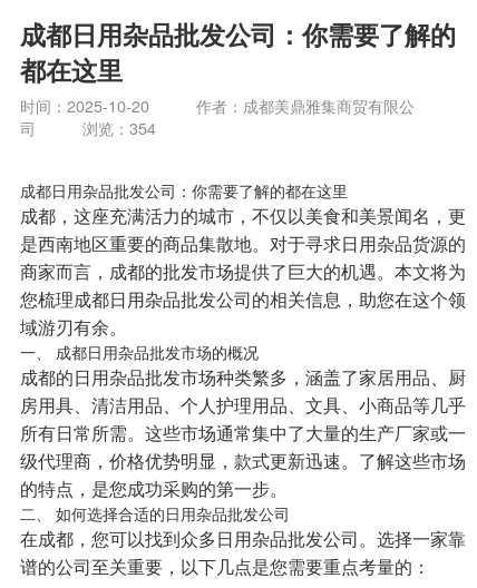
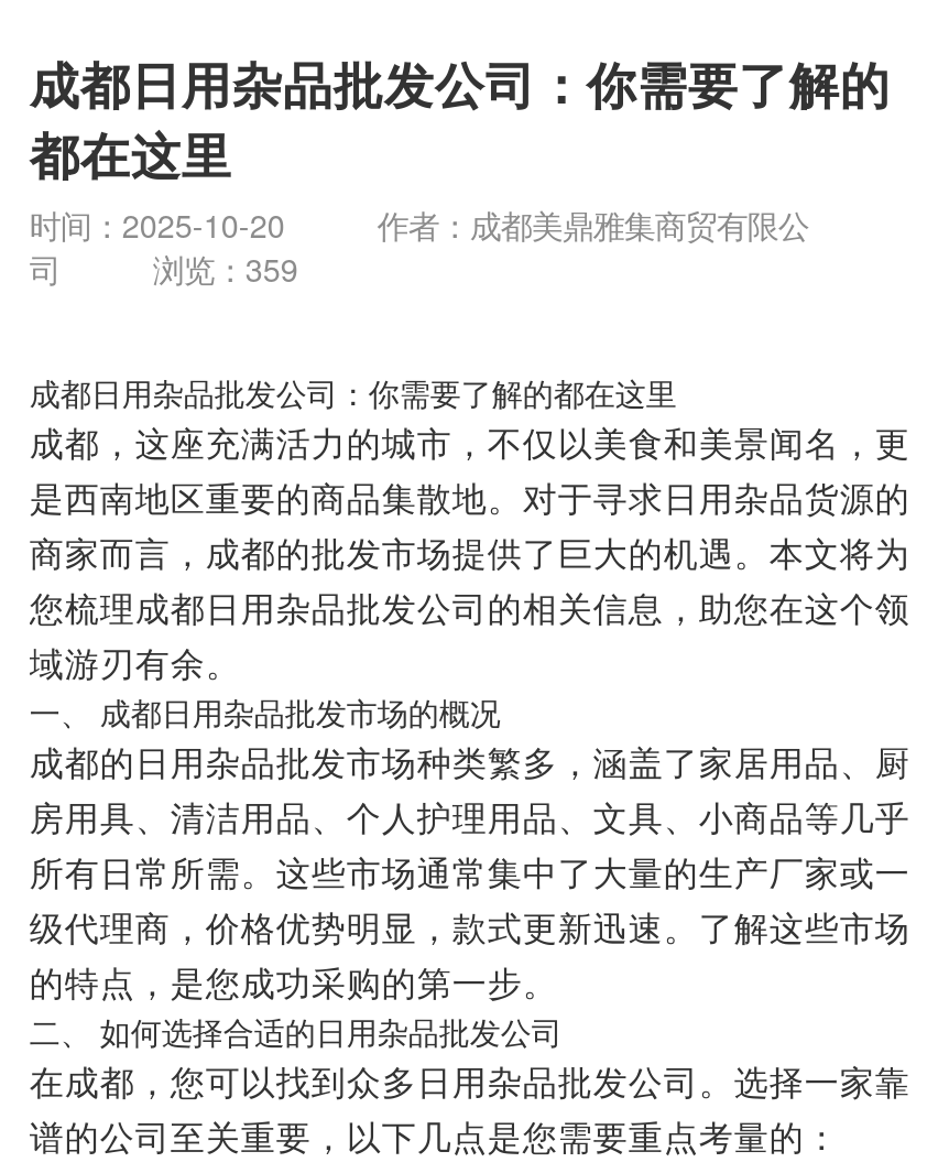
[20,117,156,140] 司 浏览：354 -> [30,248,298,292] 司 浏览：359

